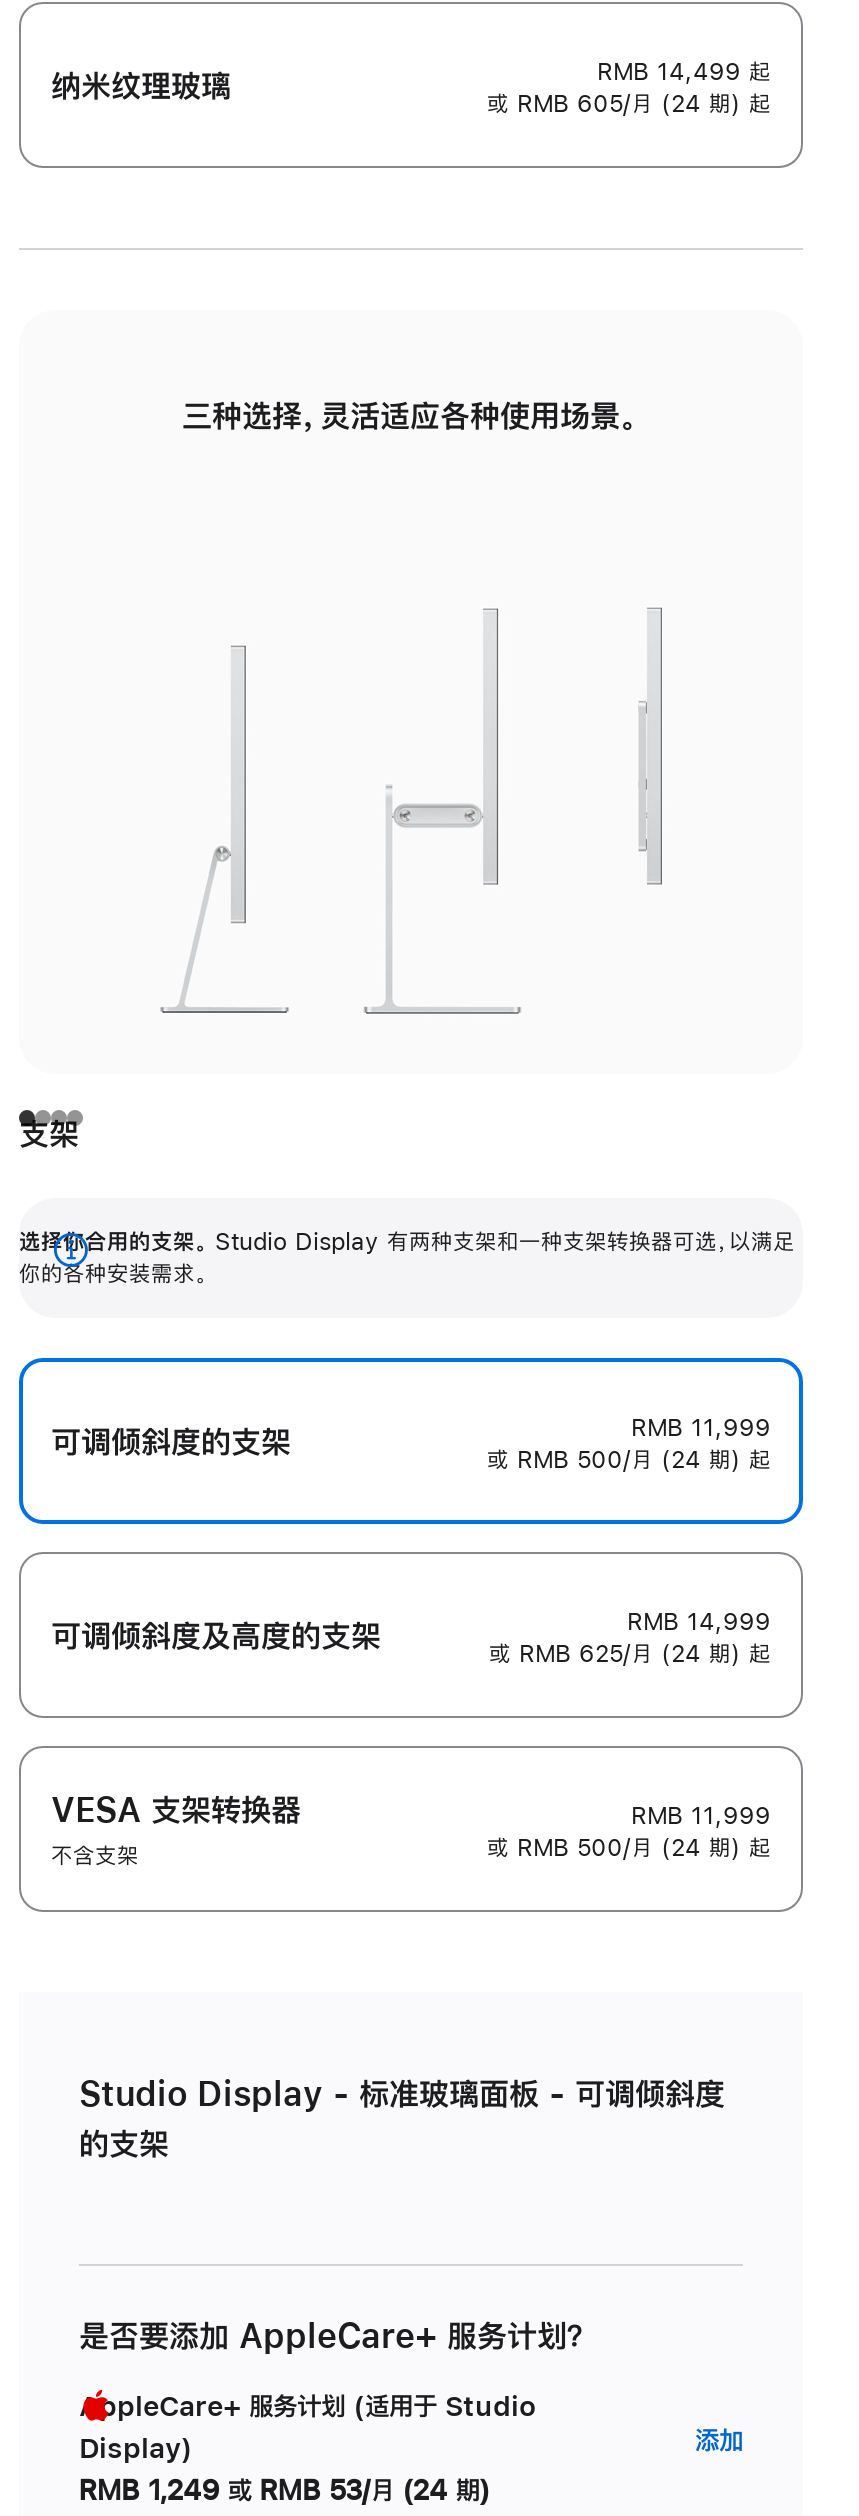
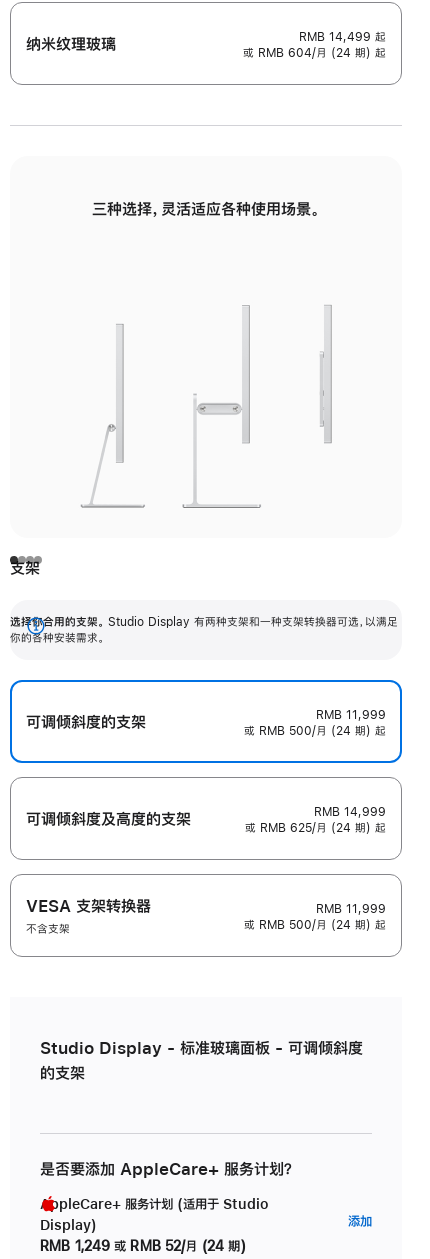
[487,92,771,116] 或 RMB 605/月 (24 期) 起 -> [243,47,386,59] 或 RMB 604/月 (24 期) 起
[79,2477,490,2505] RMB 1,249 或 RMB 53/月 (24 期) -> [40,1239,246,1253] RMB 1,249 或 RMB 52/月 (24 期)

